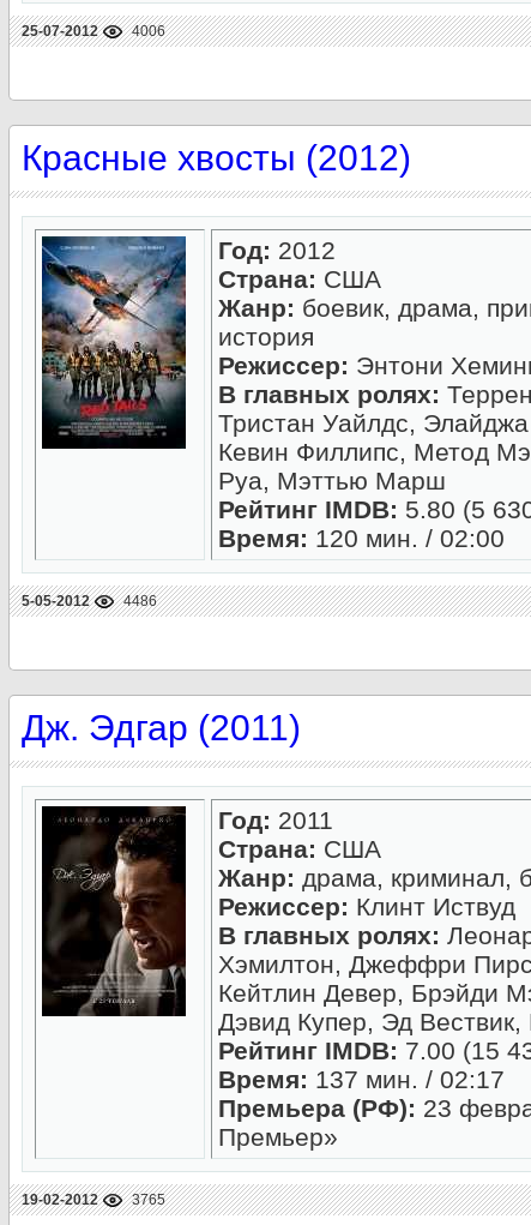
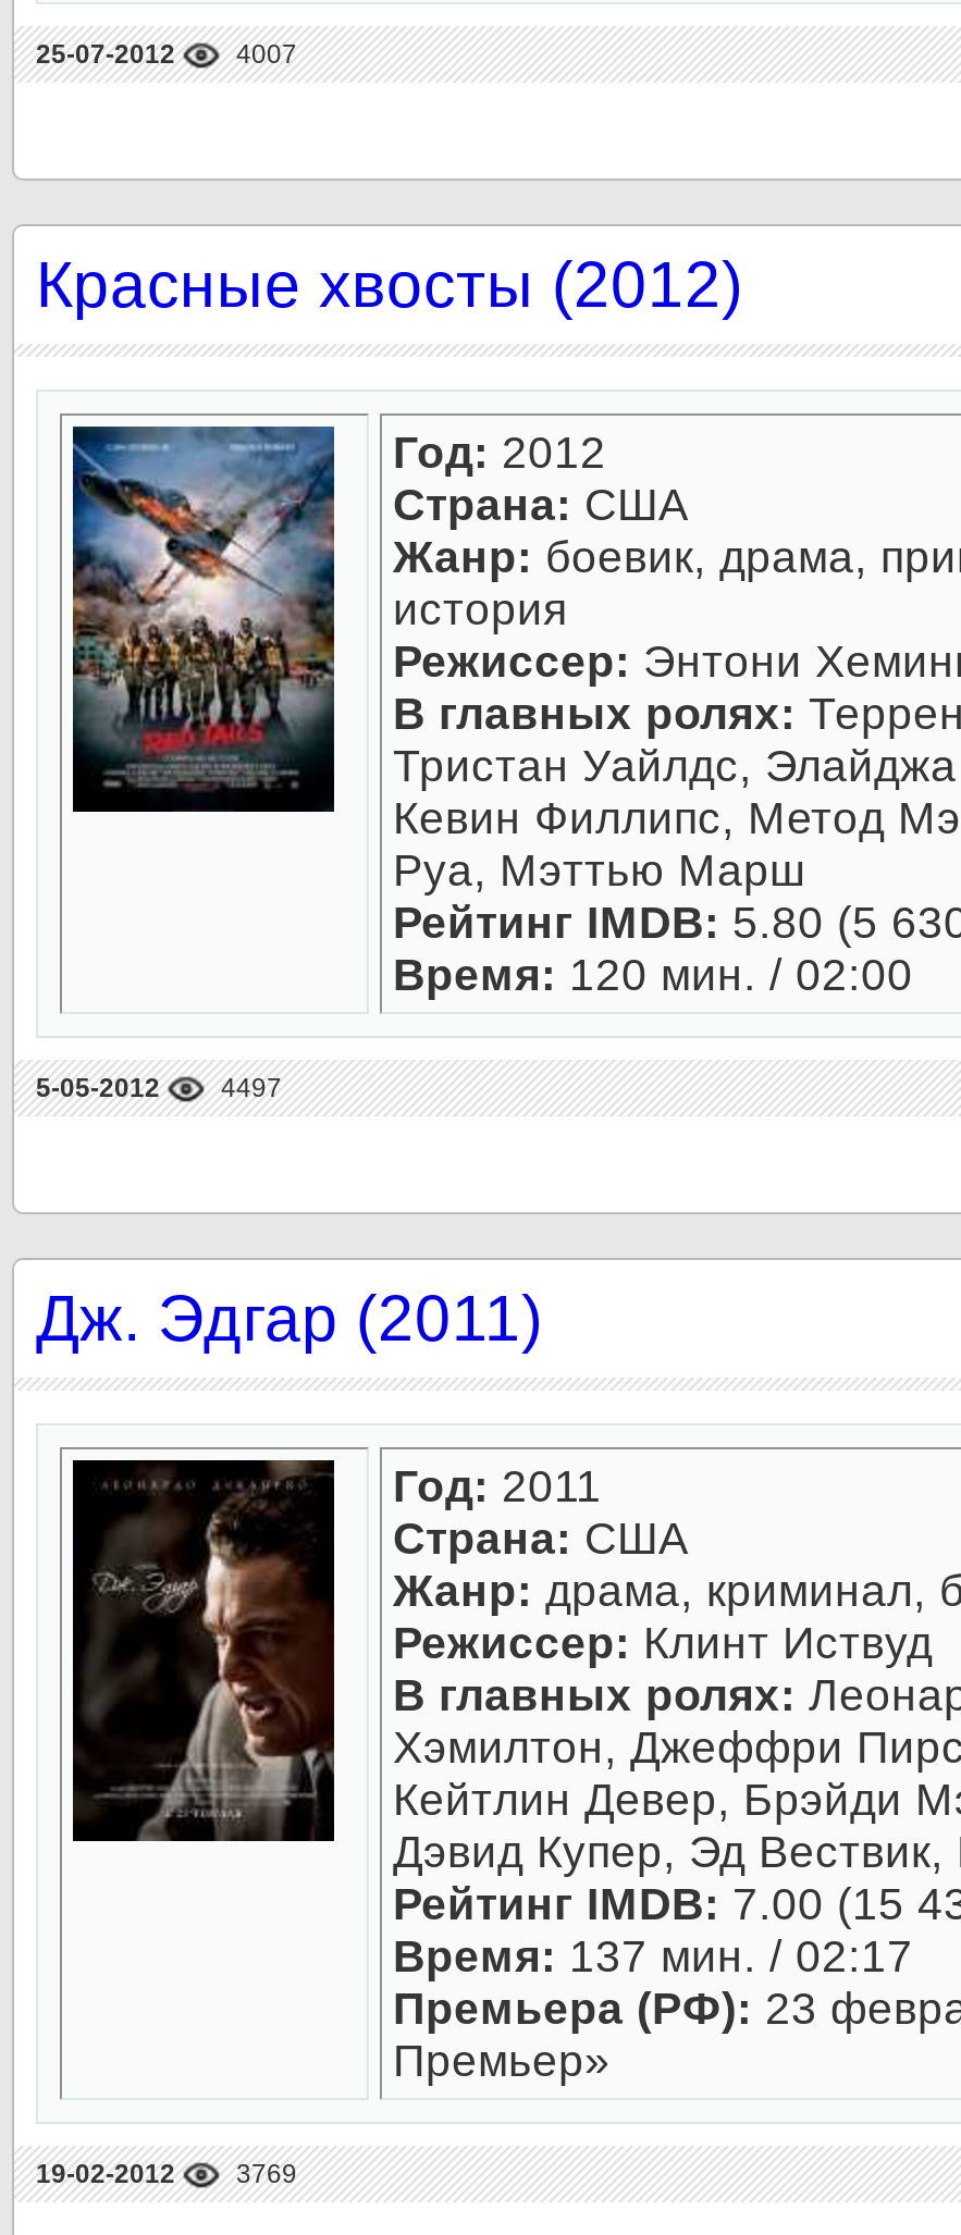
[22,23,165,40] 25-07-2012 4006 -> [36,39,297,70] 25-07-2012 4007
[22,593,157,610] 5-05-2012 4486 -> [36,1073,282,1103] 5-05-2012 4497
[22,1191,165,1208] 19-02-2012 3765 -> [36,2159,297,2189] 19-02-2012 3769

